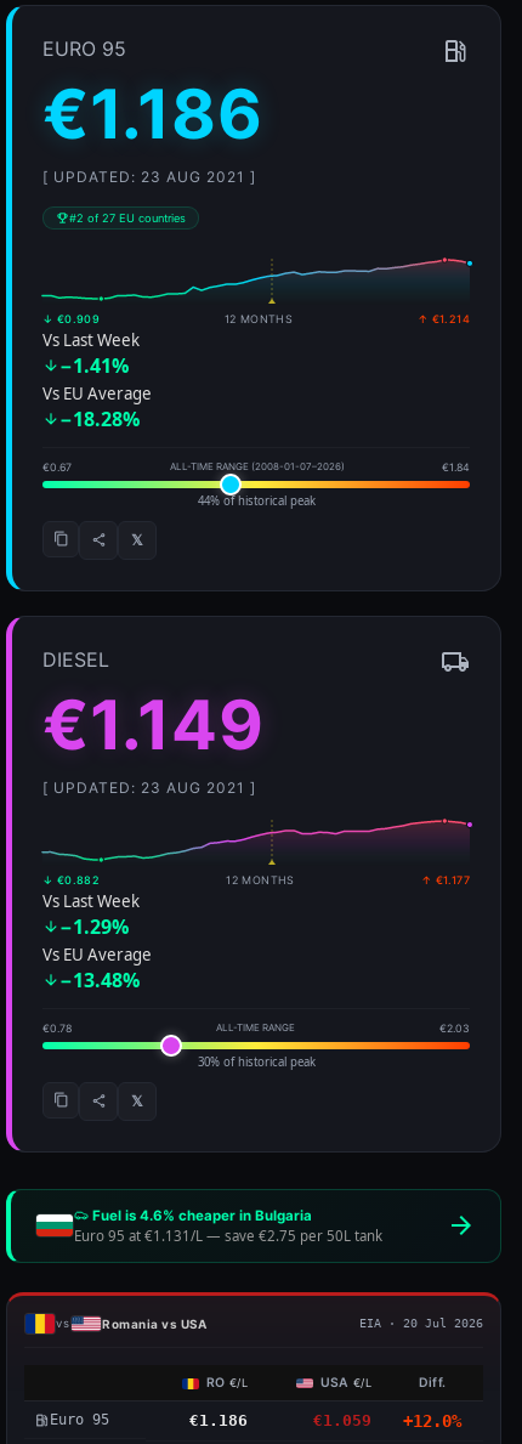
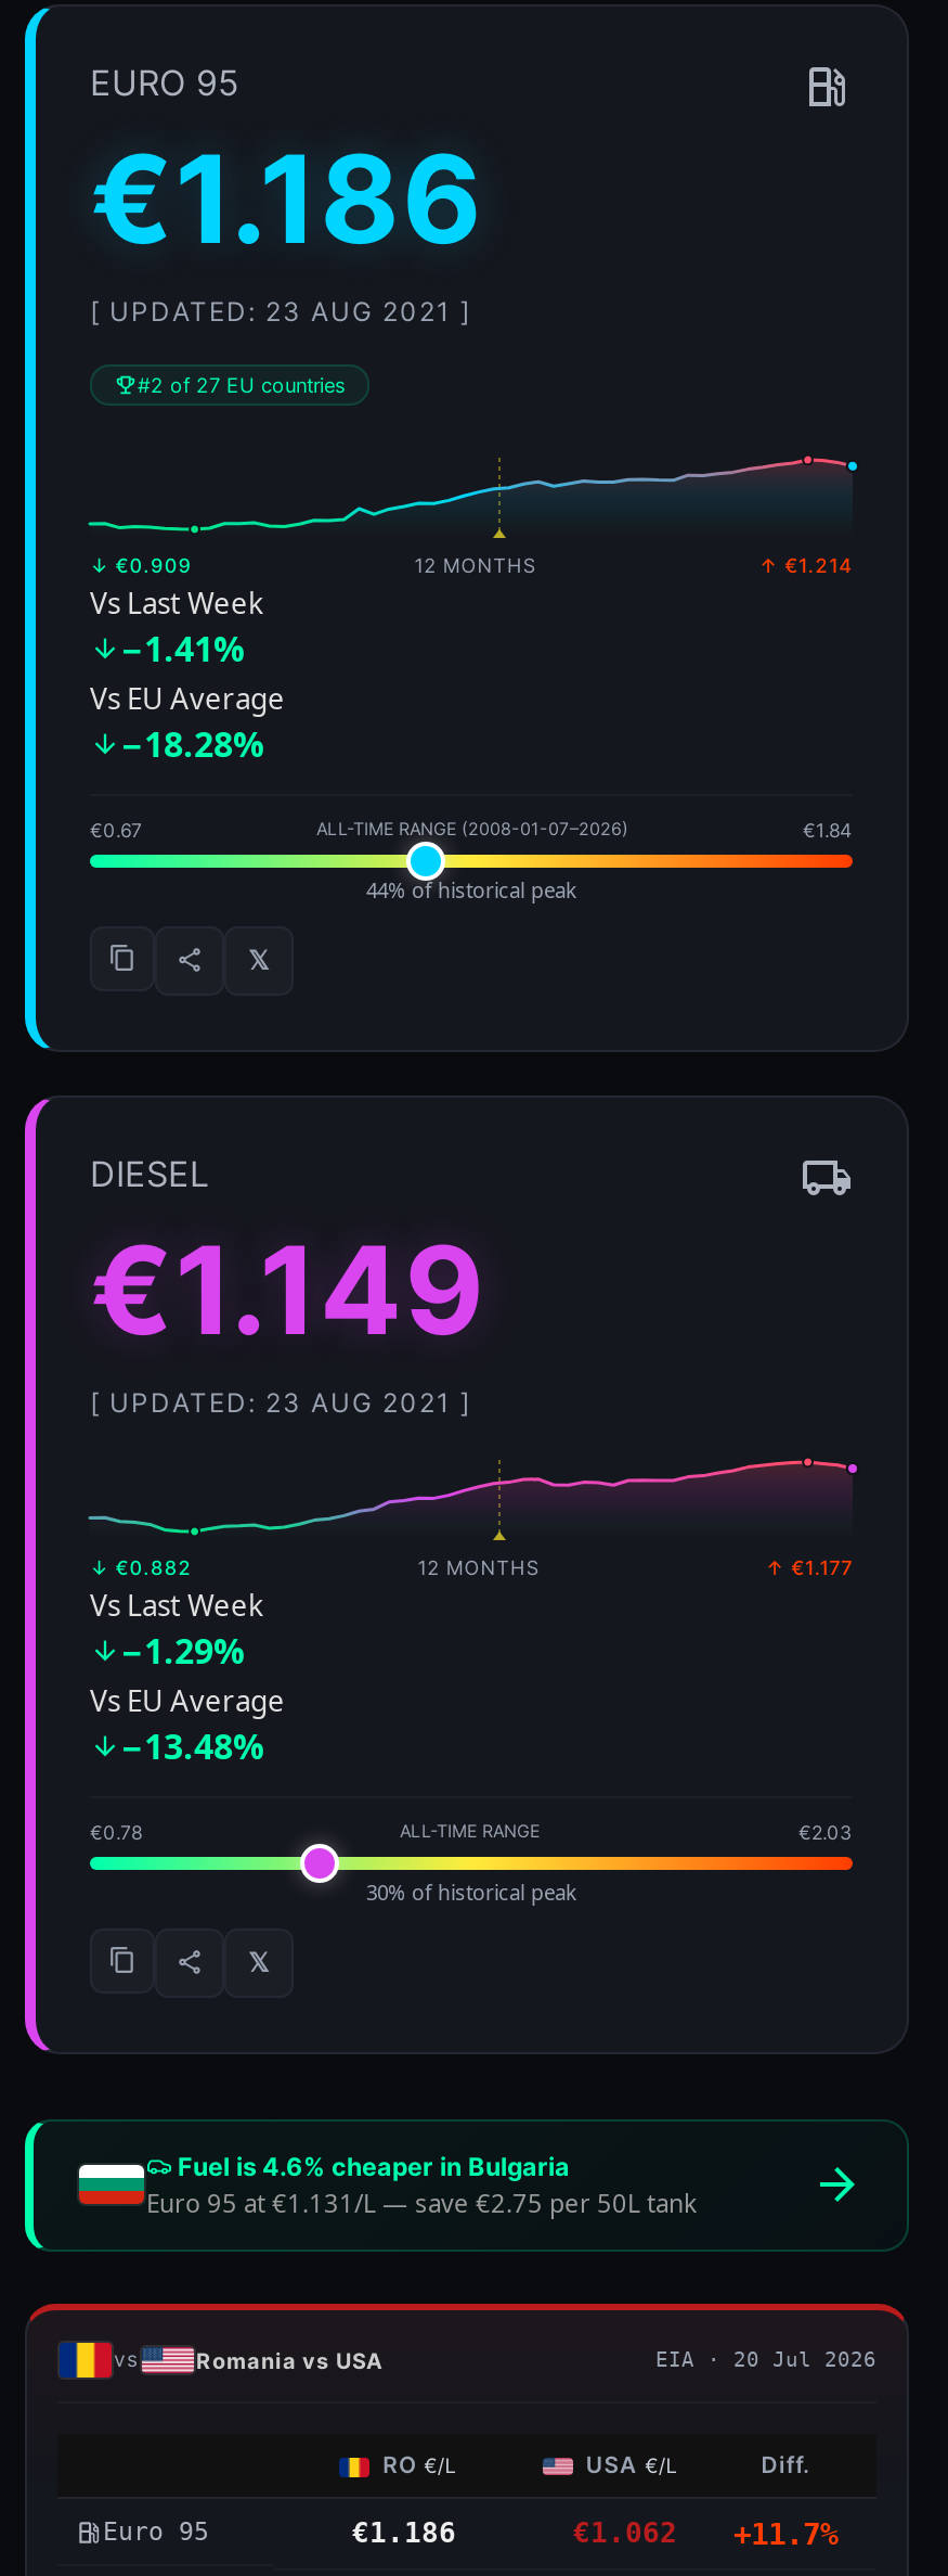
[313,1411,371,1429] €1.059 -> [573,2516,677,2549] €1.062
[403,1411,461,1431] +12.0% -> [733,2516,837,2551] +11.7%

